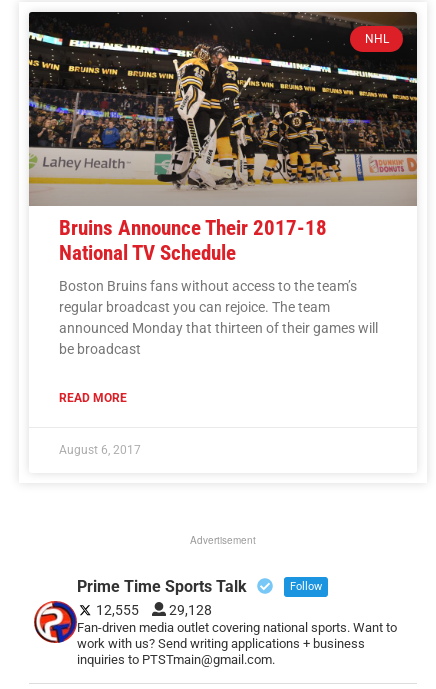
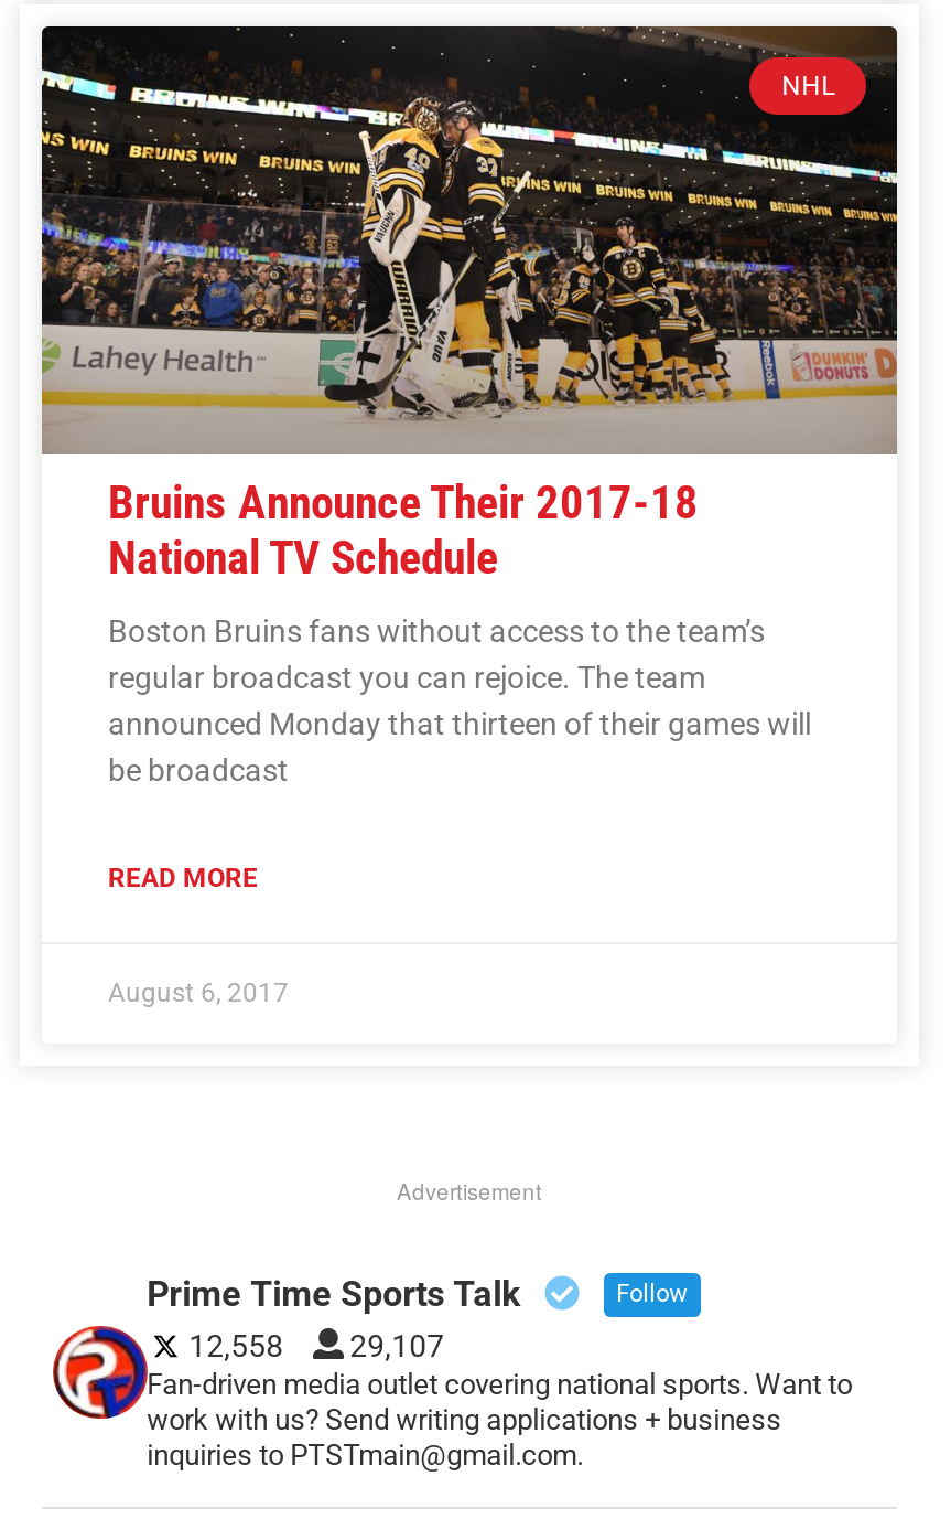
[96,602,142,618] 12,555 -> [189,1327,290,1363] 12,558
[169,602,212,618] 29,128 -> [350,1327,444,1363] 29,107

